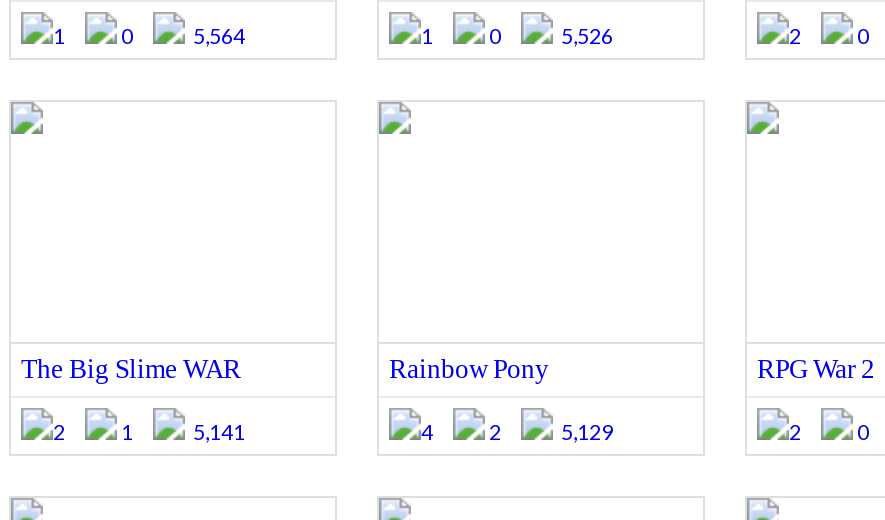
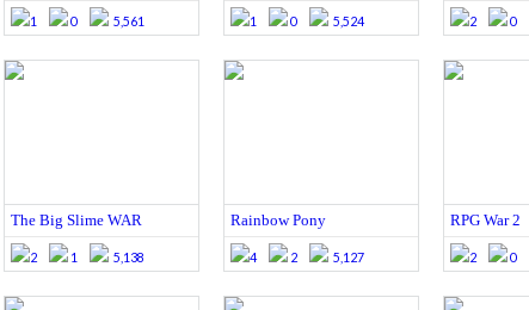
[189,23,245,49] 5,564 -> [111,14,144,29] 5,561
[557,23,613,49] 5,526 -> [331,14,364,29] 5,524
[189,419,245,445] 5,141 -> [111,250,144,265] 5,138
[557,419,613,445] 5,129 -> [331,250,364,265] 5,127

